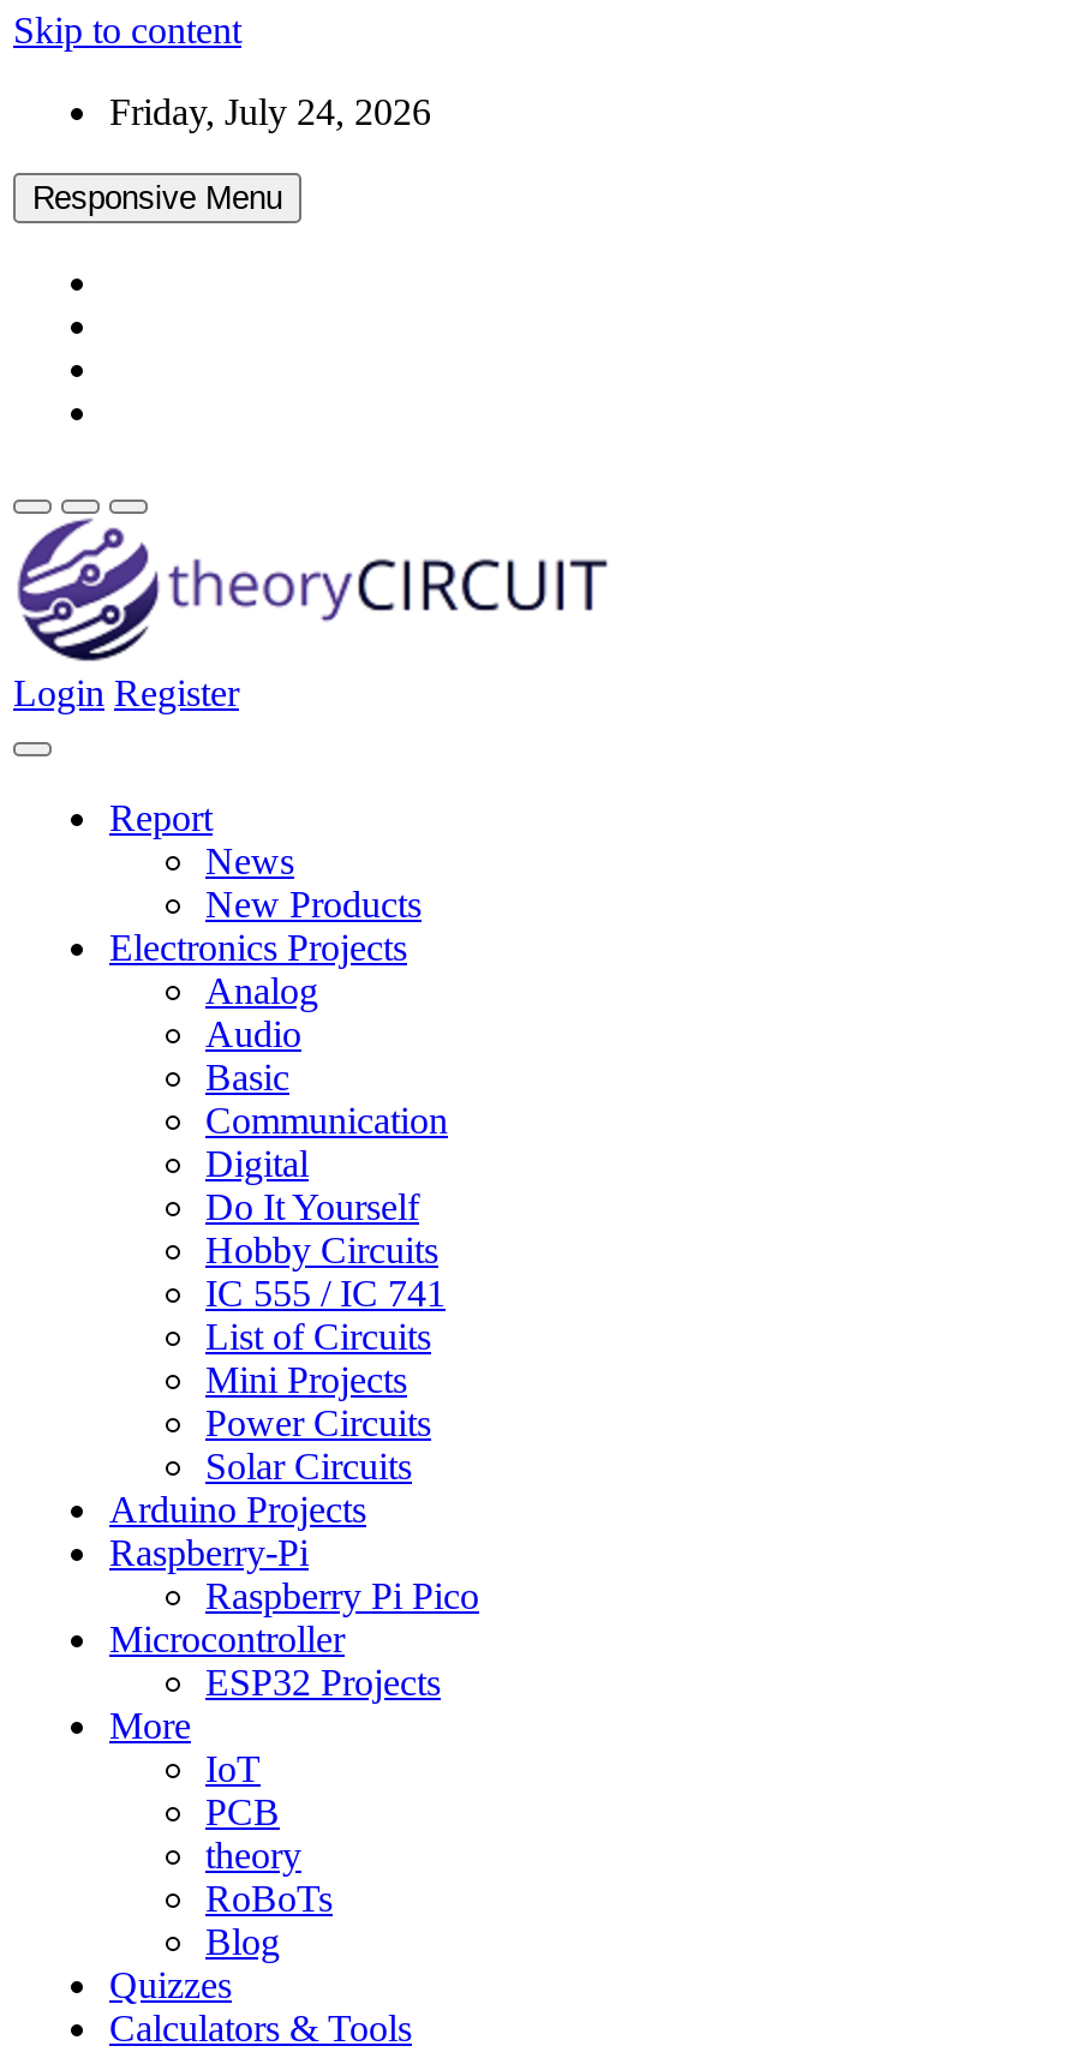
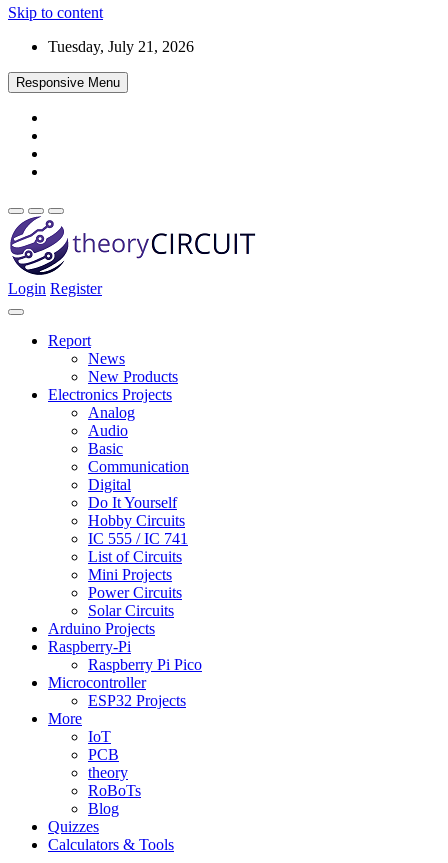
[109,91,431,132] Friday, July 24, 2026 -> [48,38,194,55] Tuesday, July 21, 2026

